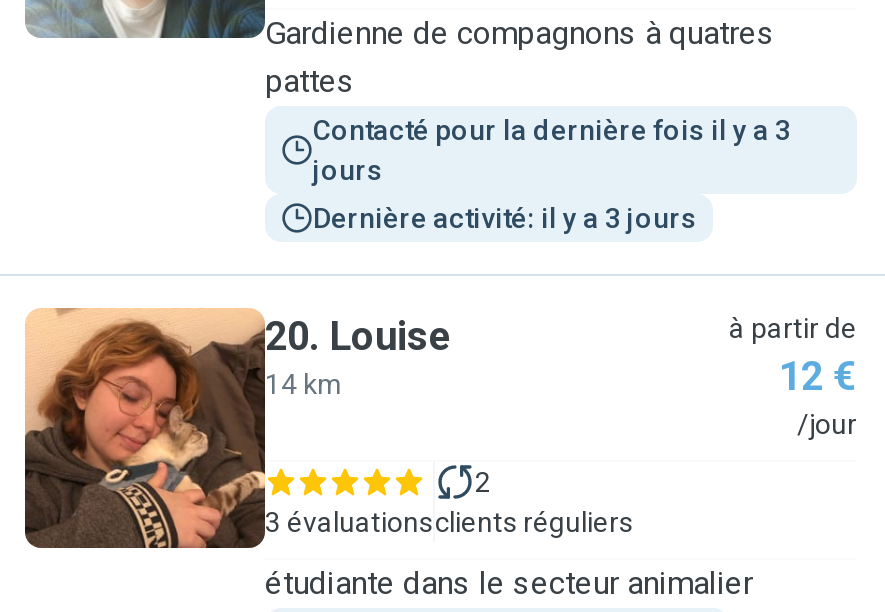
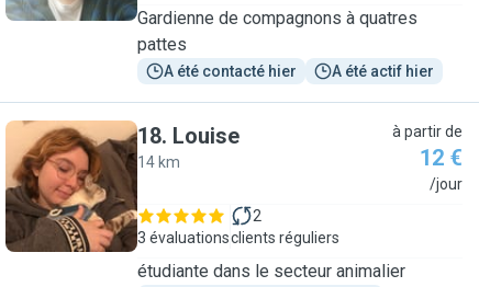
[313,114,797,234] Contacté pour la dernière fois il y a 3 | jours | Dernière activité: il y a 3 jours -> [164,62,434,80] A été contacté hier | A été actif hier
[265,312,451,360] 20. Louise -> [137,123,239,149] 18. Louise

